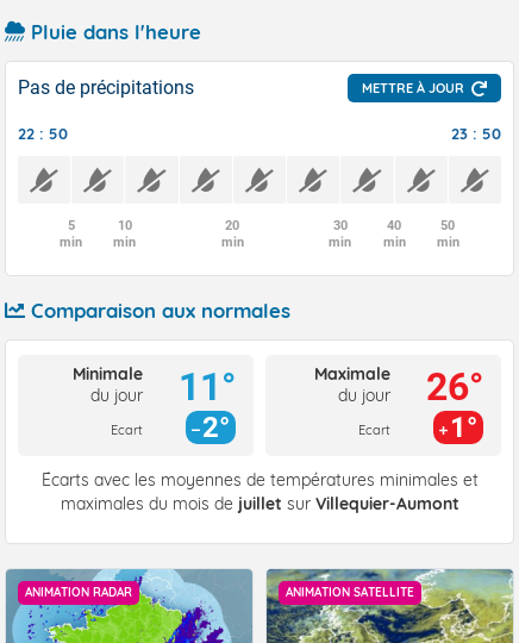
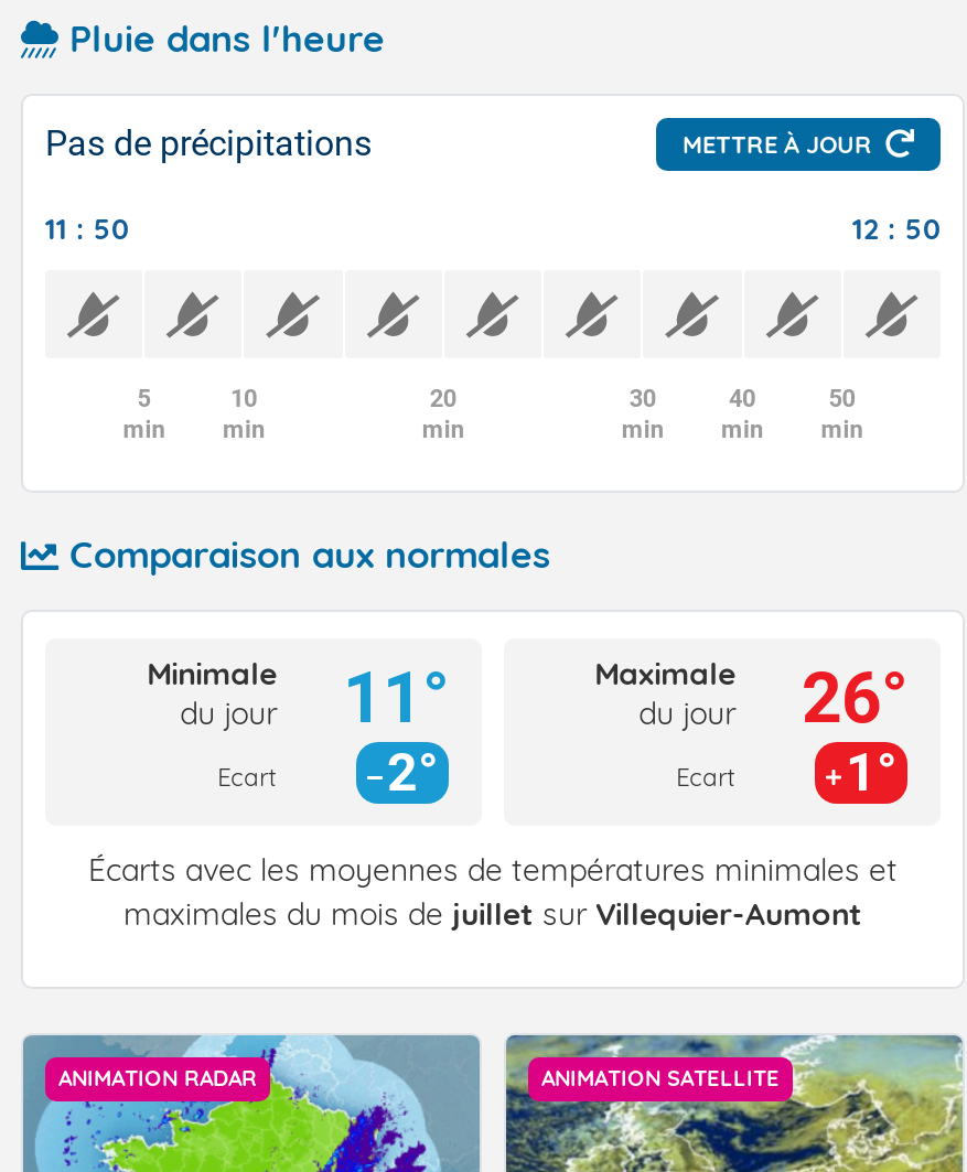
[18,124,68,143] 22 : 50 -> [45,211,129,246] 11 : 50
[451,124,501,143] 23 : 50 -> [852,211,941,246] 12 : 50

